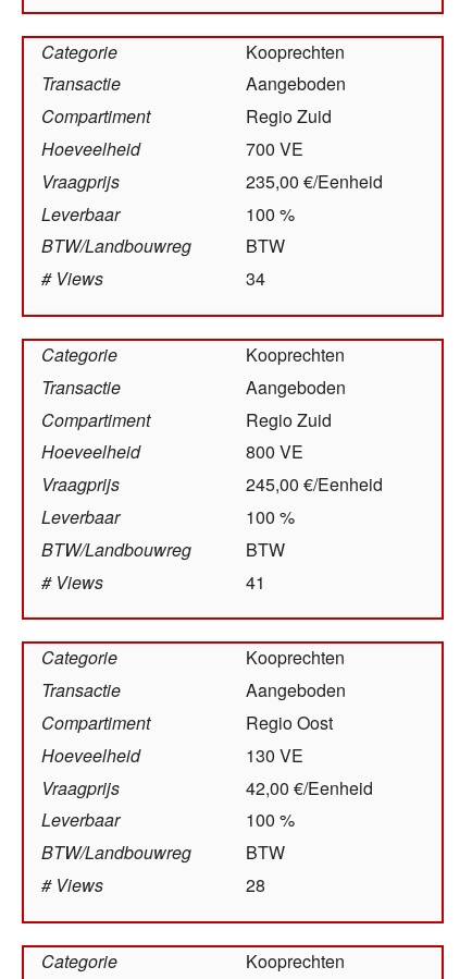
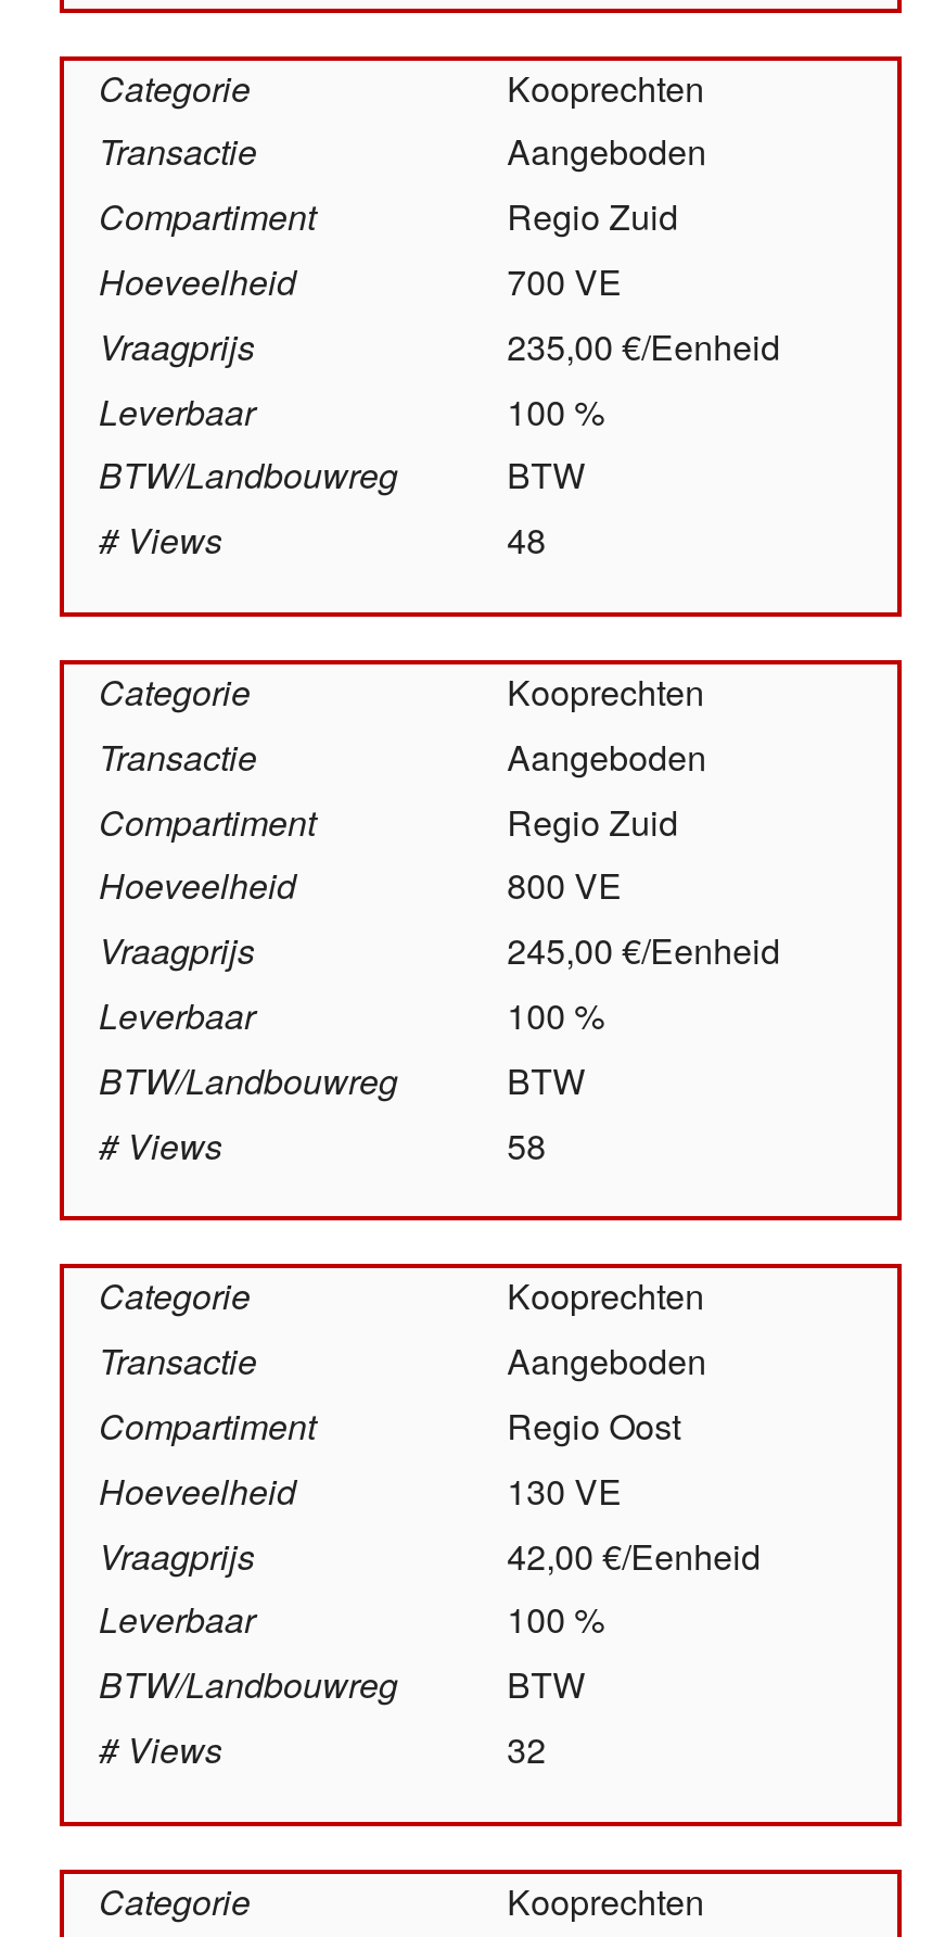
[246,266,266,291] 34 -> [507,515,546,565] 48
[246,569,266,594] 41 -> [507,1120,546,1170] 58
[246,872,266,897] 28 -> [507,1724,546,1774] 32

